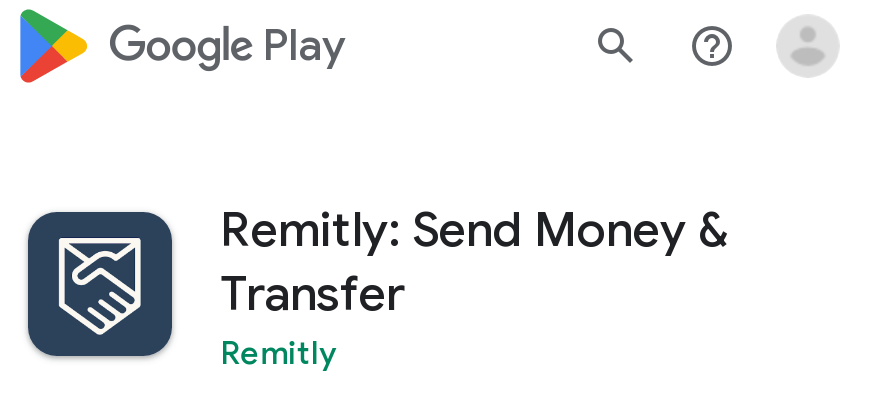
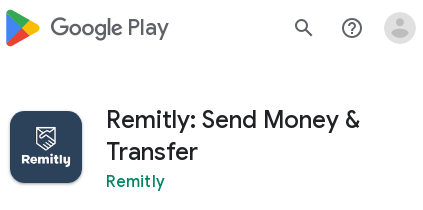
[52,236,148,336] [image] -> [21,124,71,172] [image]

